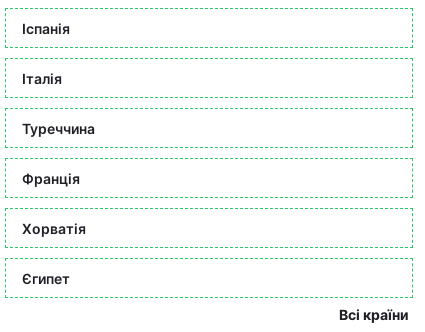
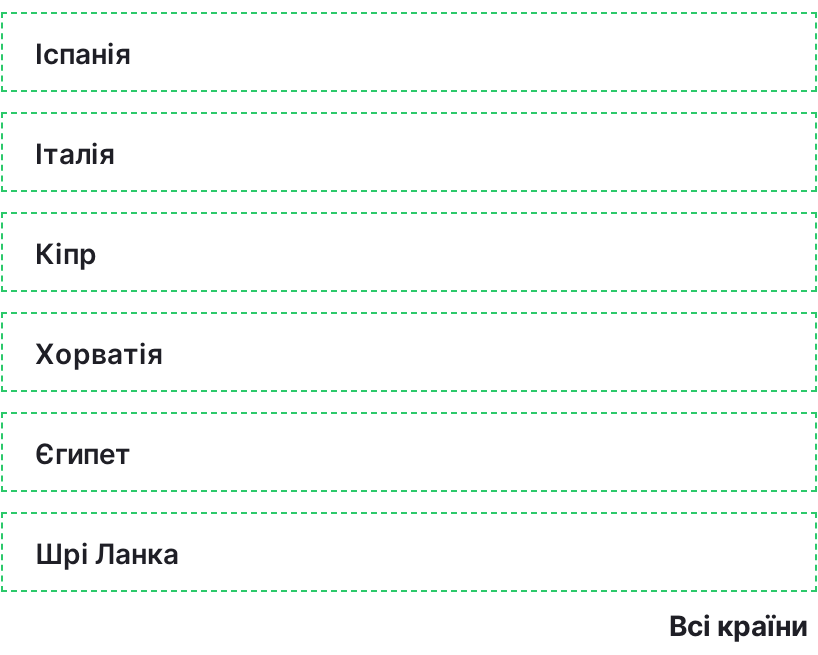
[22,119,95,186] Туреччина | Франція -> [35,235,97,269] Кіпр
moved [22,219,86,286] -> [35,335,163,469]: Хорватія | Єгипет
none -> [35,535,179,569] Шрі Ланка

